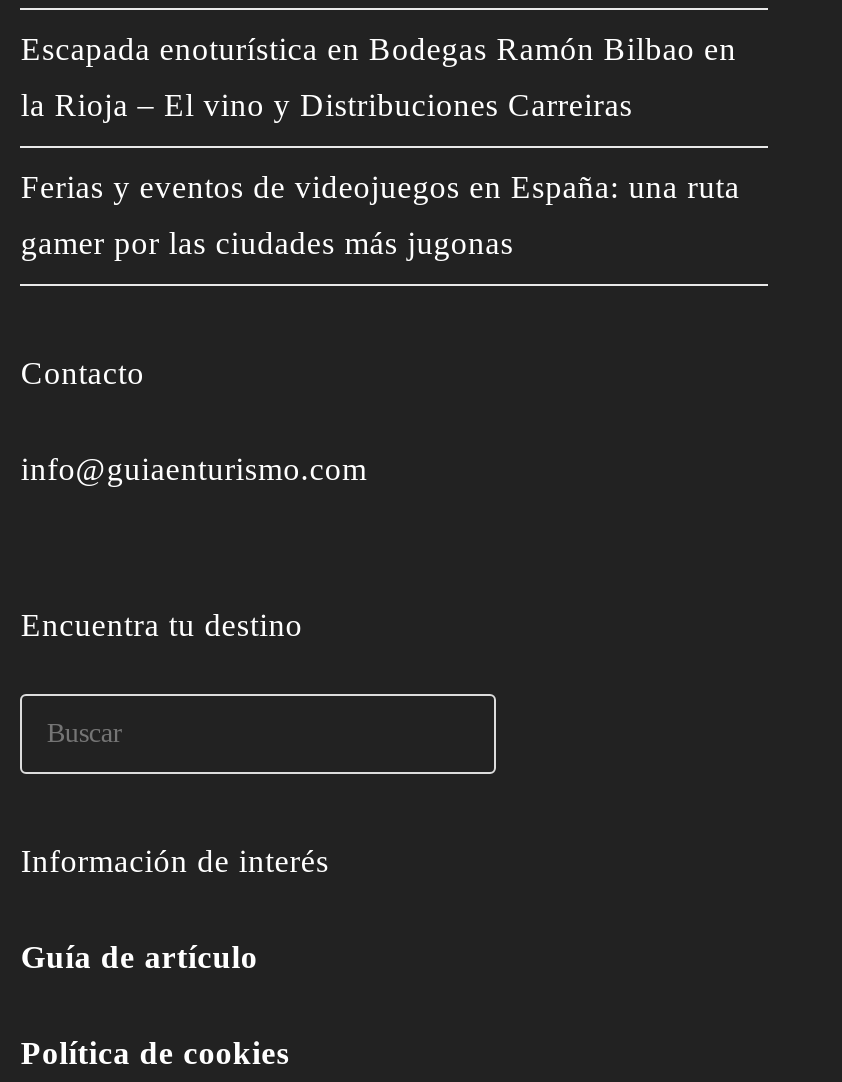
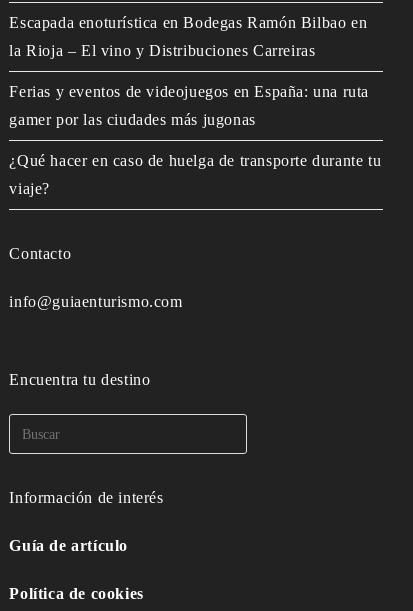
none -> [9,152,381,197] ¿Qué hacer en caso de huelga de transporte durante tu | viaje?

